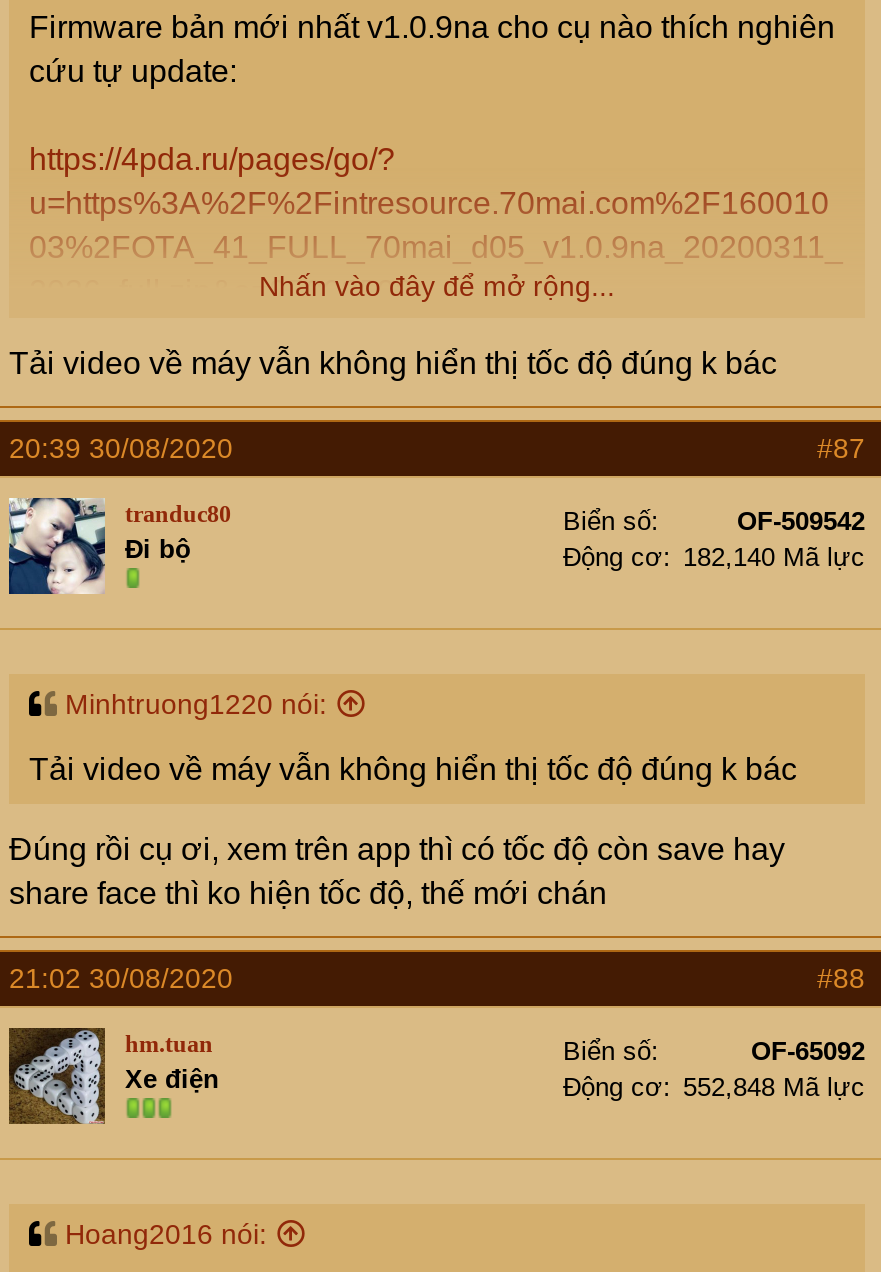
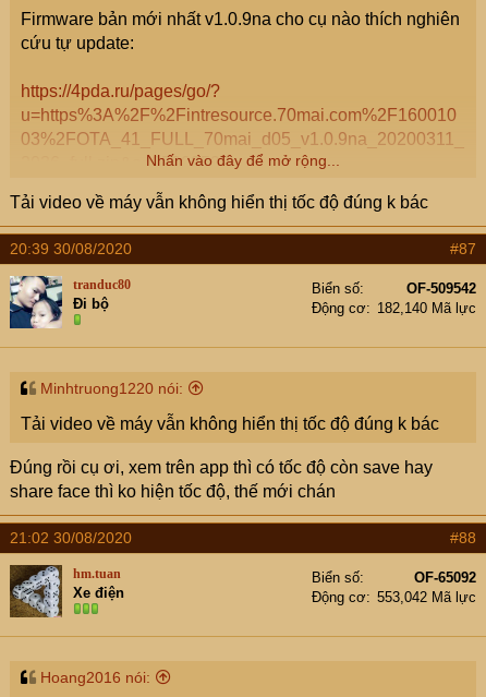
[683,1072,865,1102] 552,848 Mã lực -> [377,589,476,605] 553,042 Mã lực

